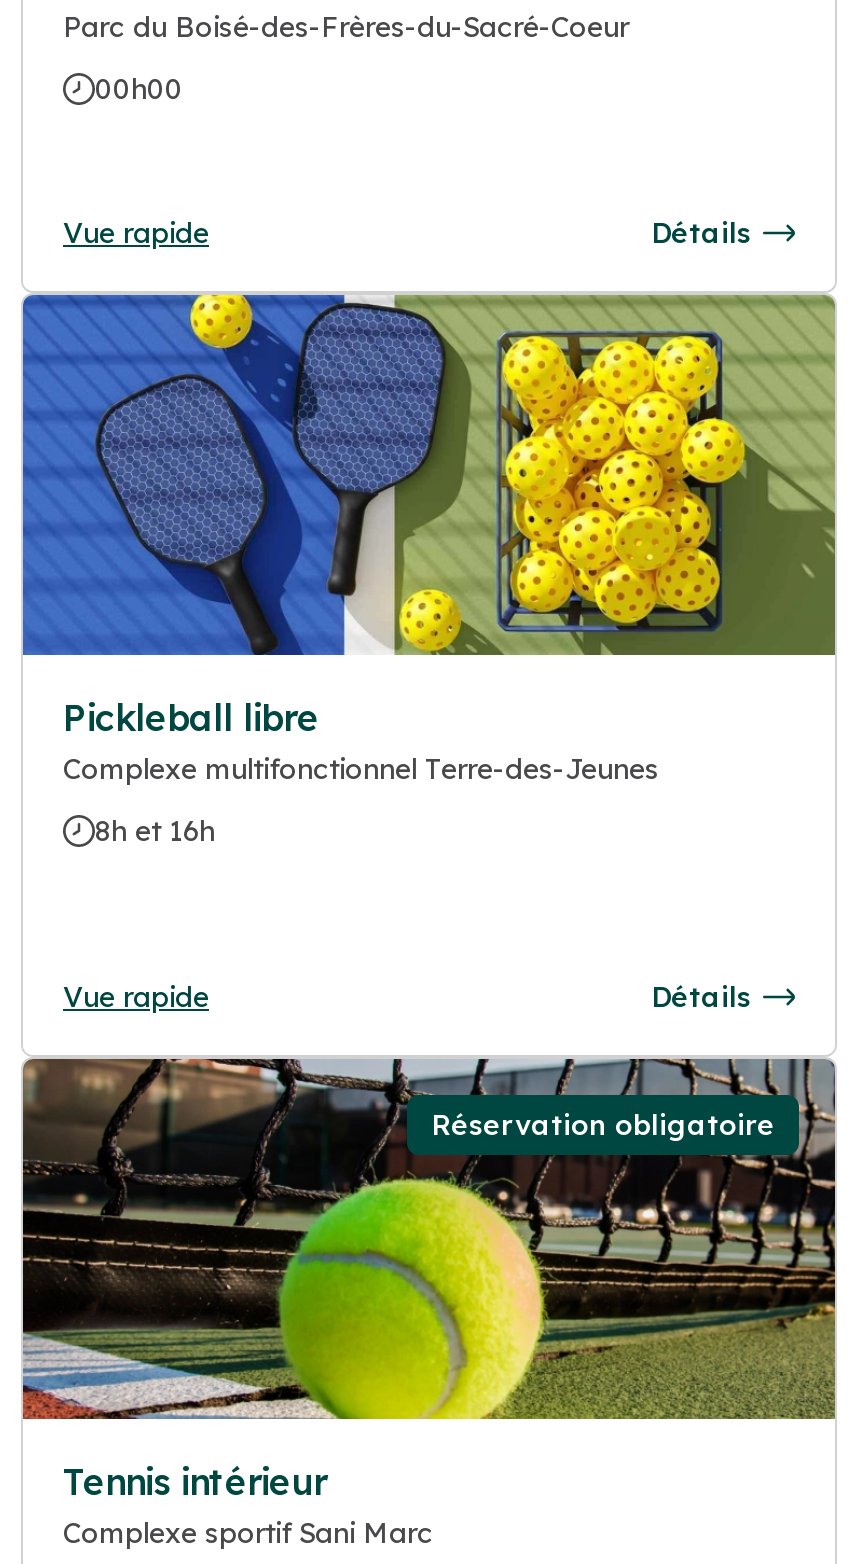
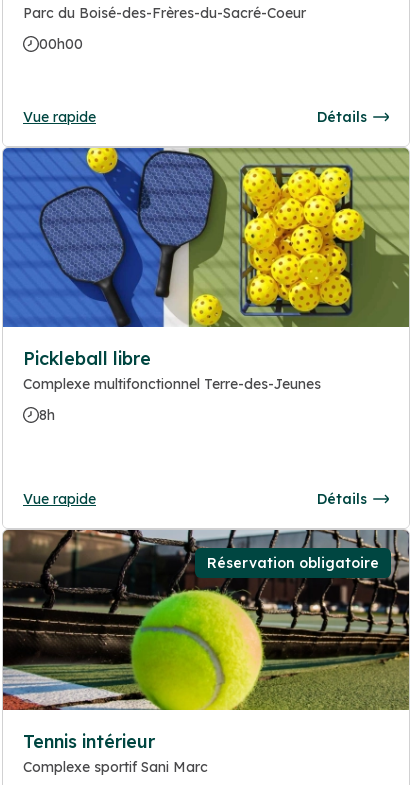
[95,812,215,848] 8h et 16h -> [39,406,55,424] 8h

